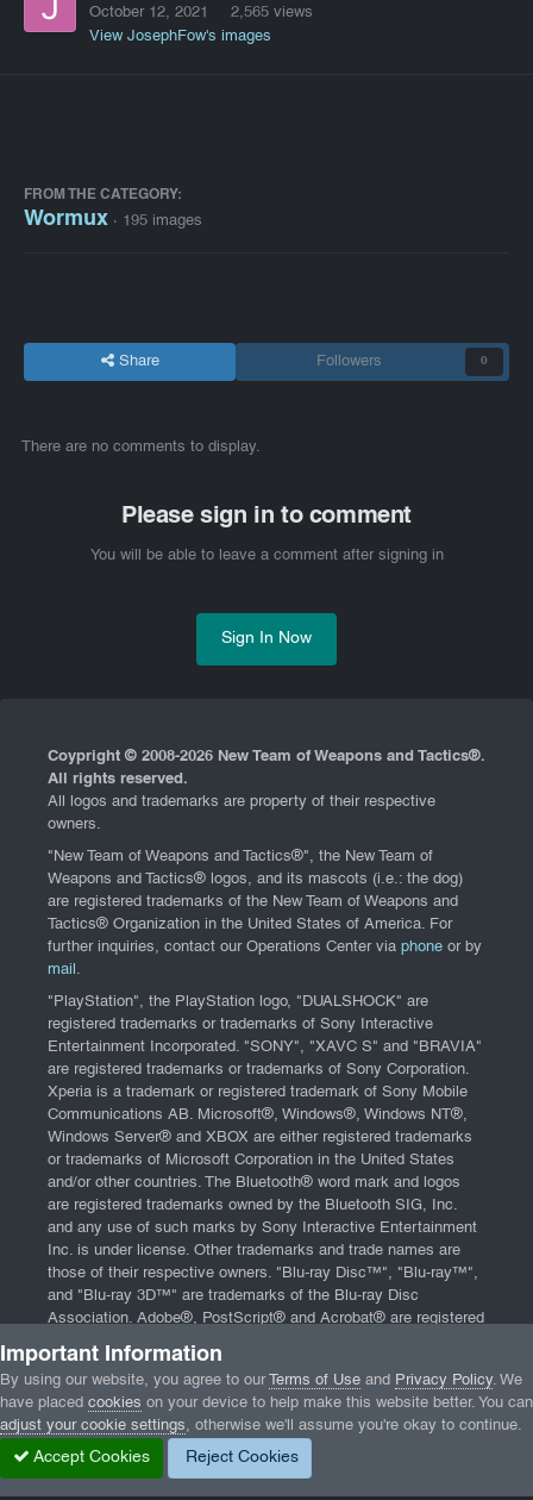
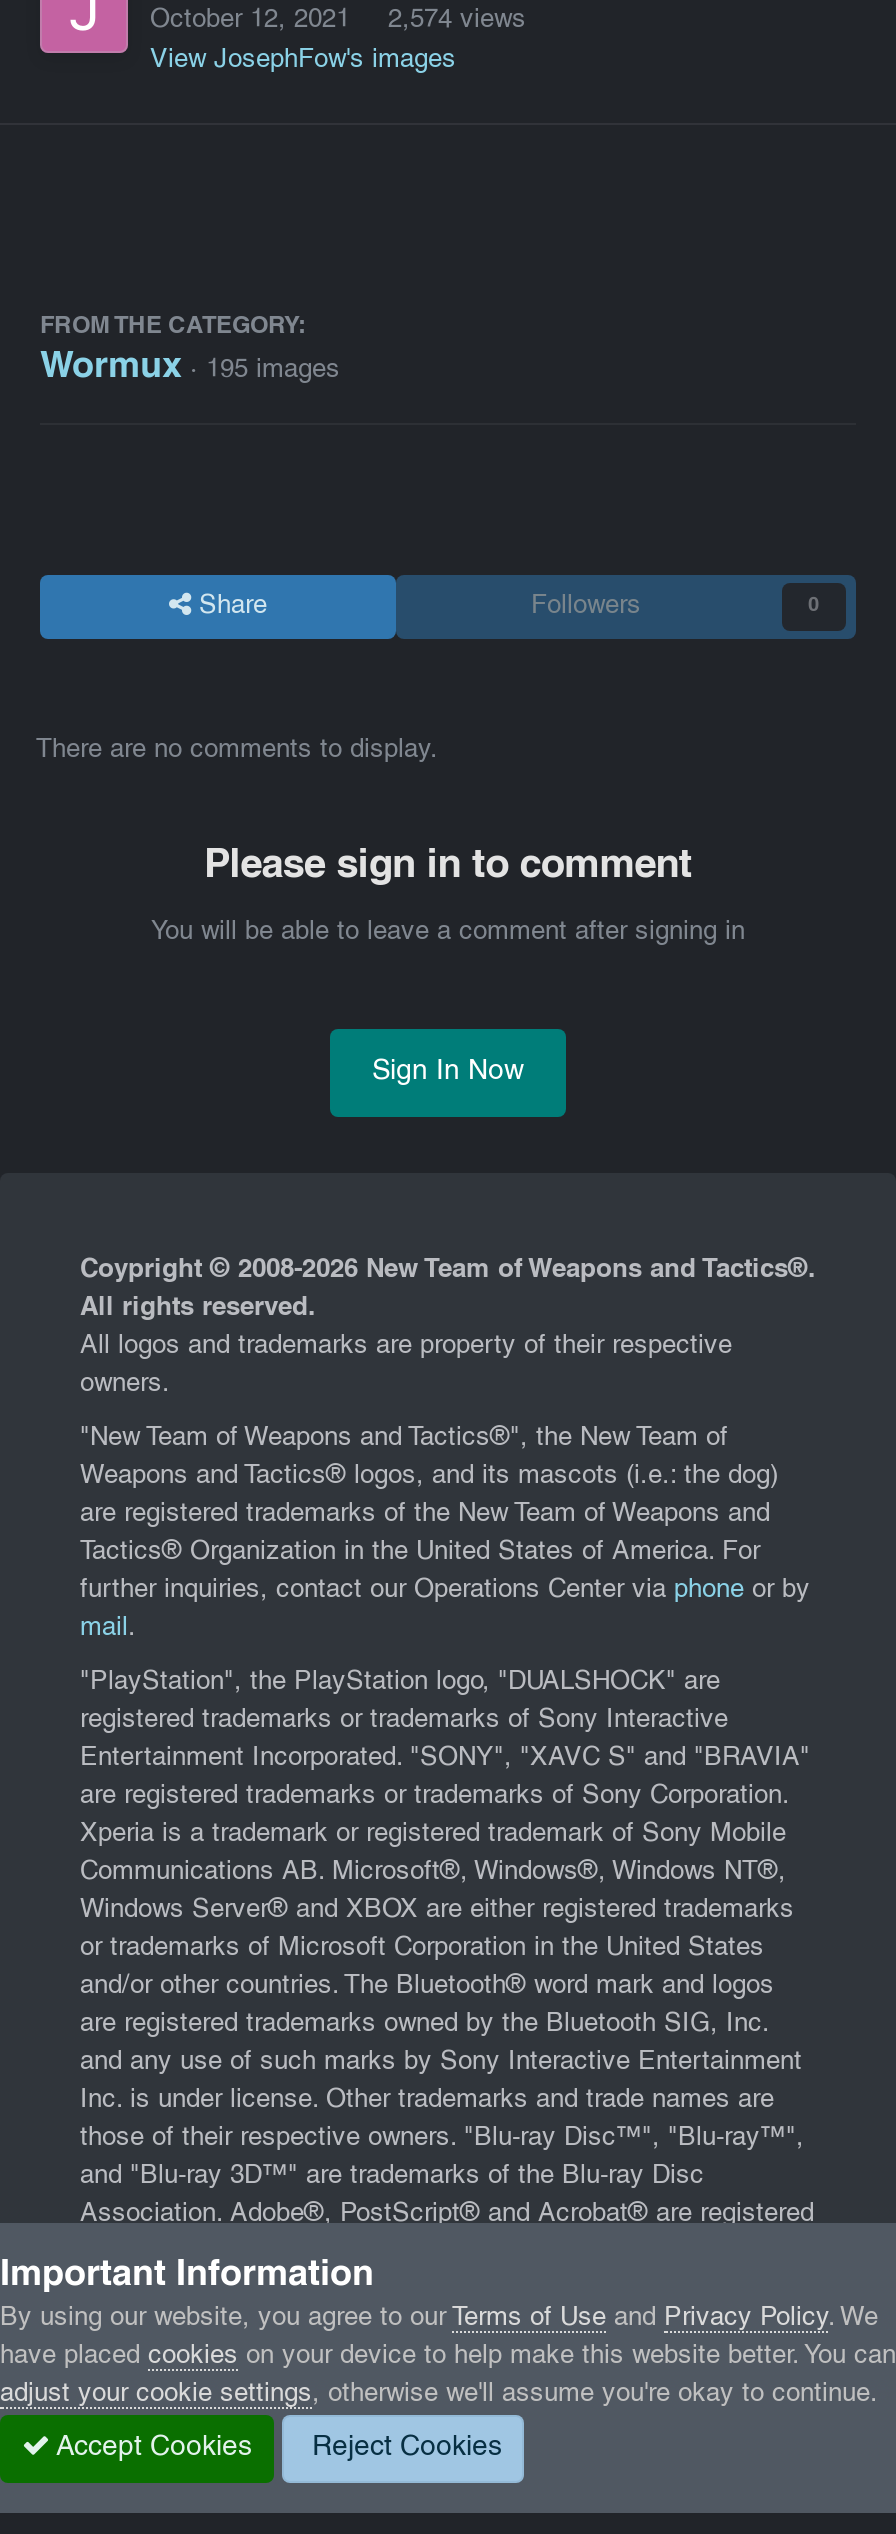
[89,6,313,21] October 12, 2021 2,565 views -> [150,10,526,34] October 12, 2021 2,574 views

